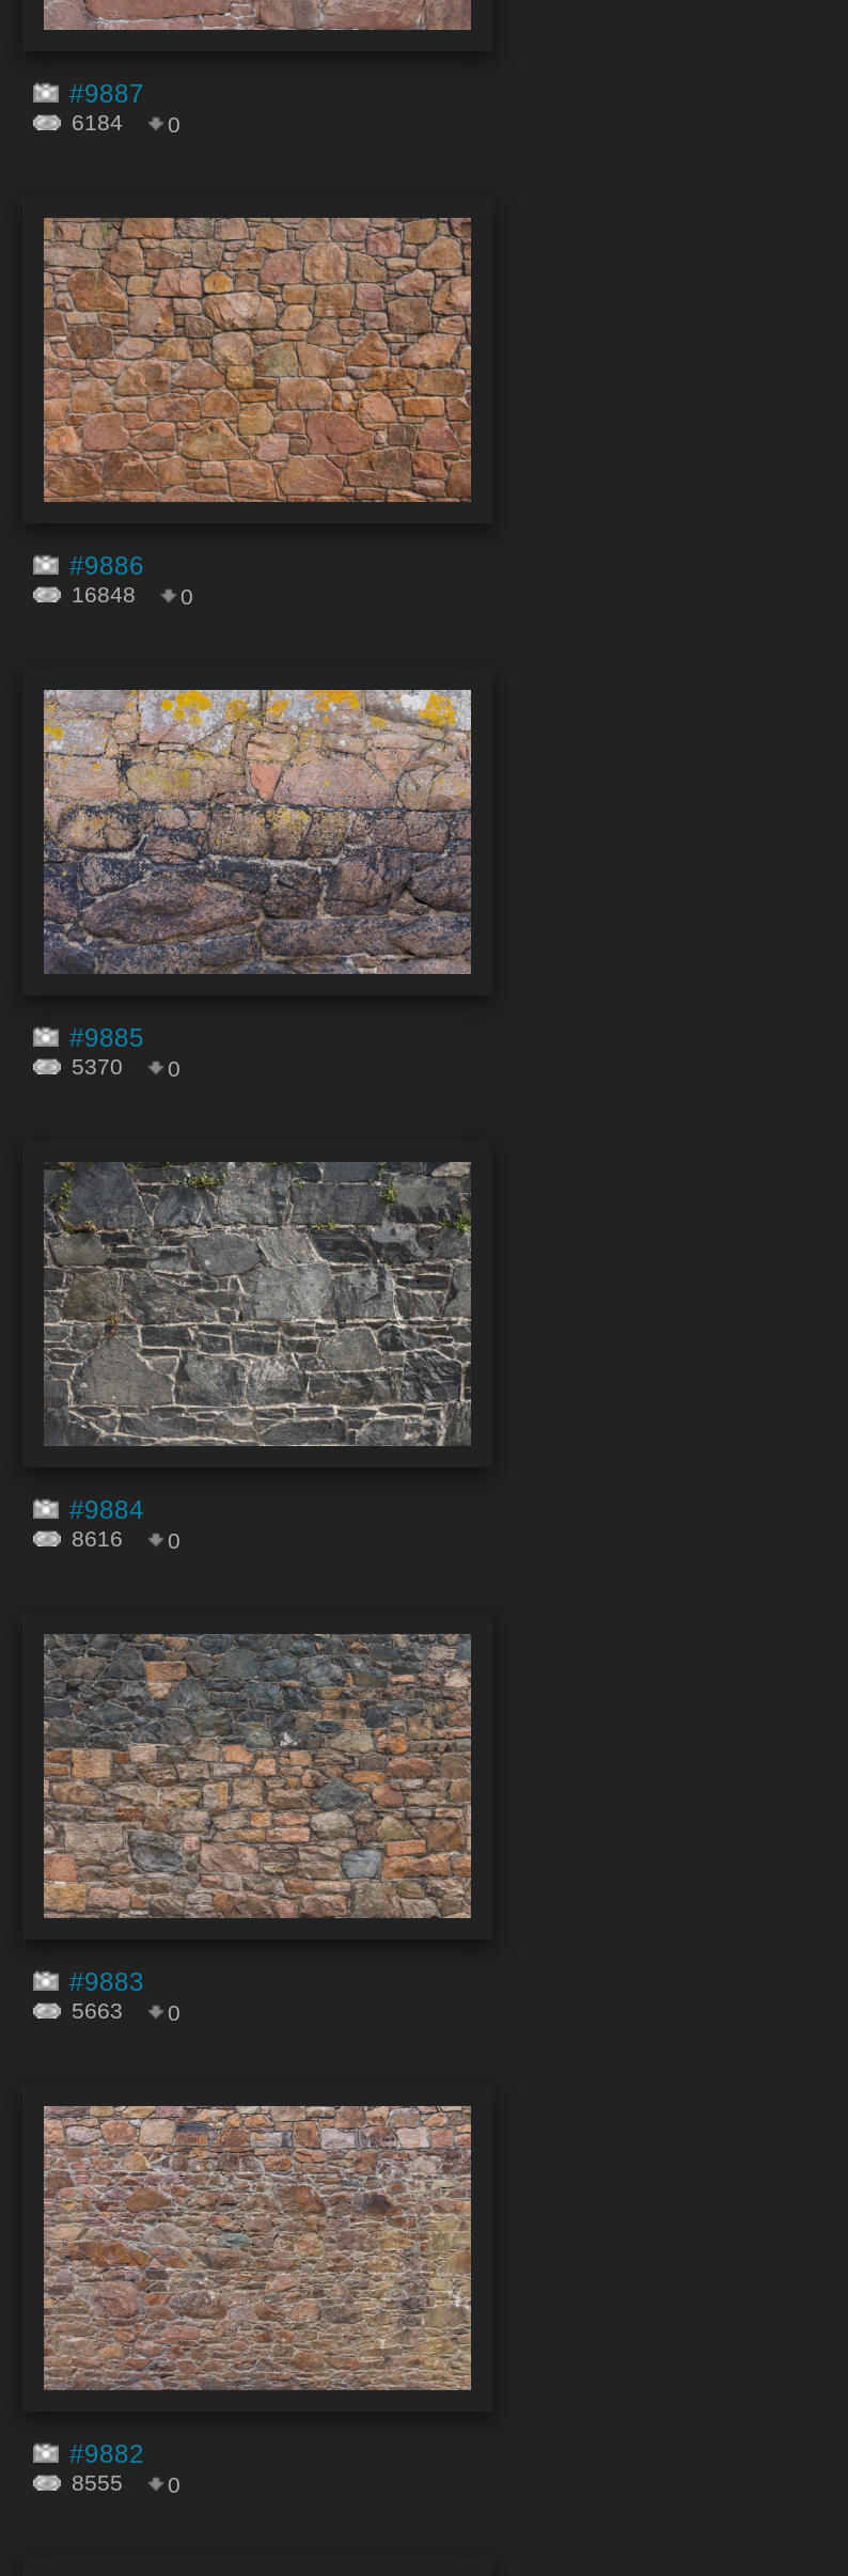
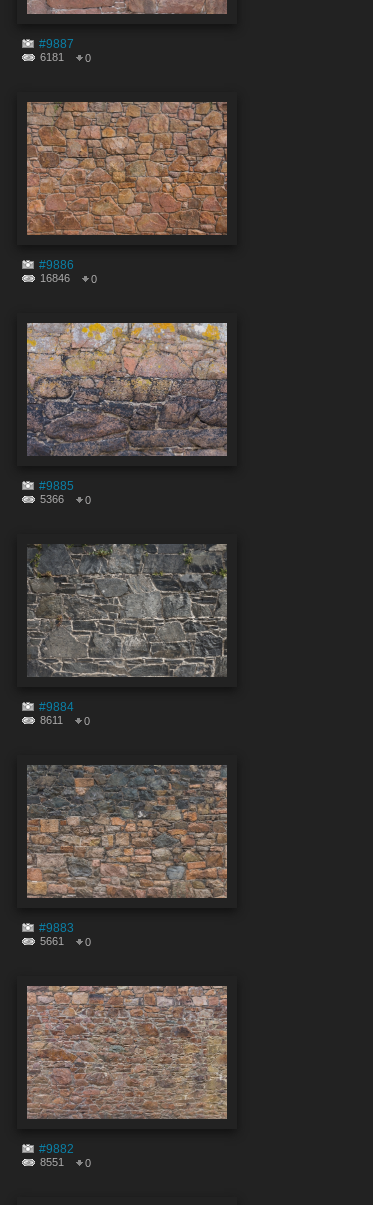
[72,109,180,137] 6184 0 -> [40,51,91,64] 6181 0
[72,581,193,609] 16848 0 -> [40,272,97,285] 16846 0
[72,1053,180,1081] 5370 0 -> [40,493,91,506] 5366 0
[72,1525,180,1553] 8616 0 -> [40,714,90,727] 8611 0
[72,1997,180,2025] 5663 0 -> [40,935,91,948] 5661 0
[72,2469,180,2497] 8555 0 -> [40,1156,91,1169] 8551 0

